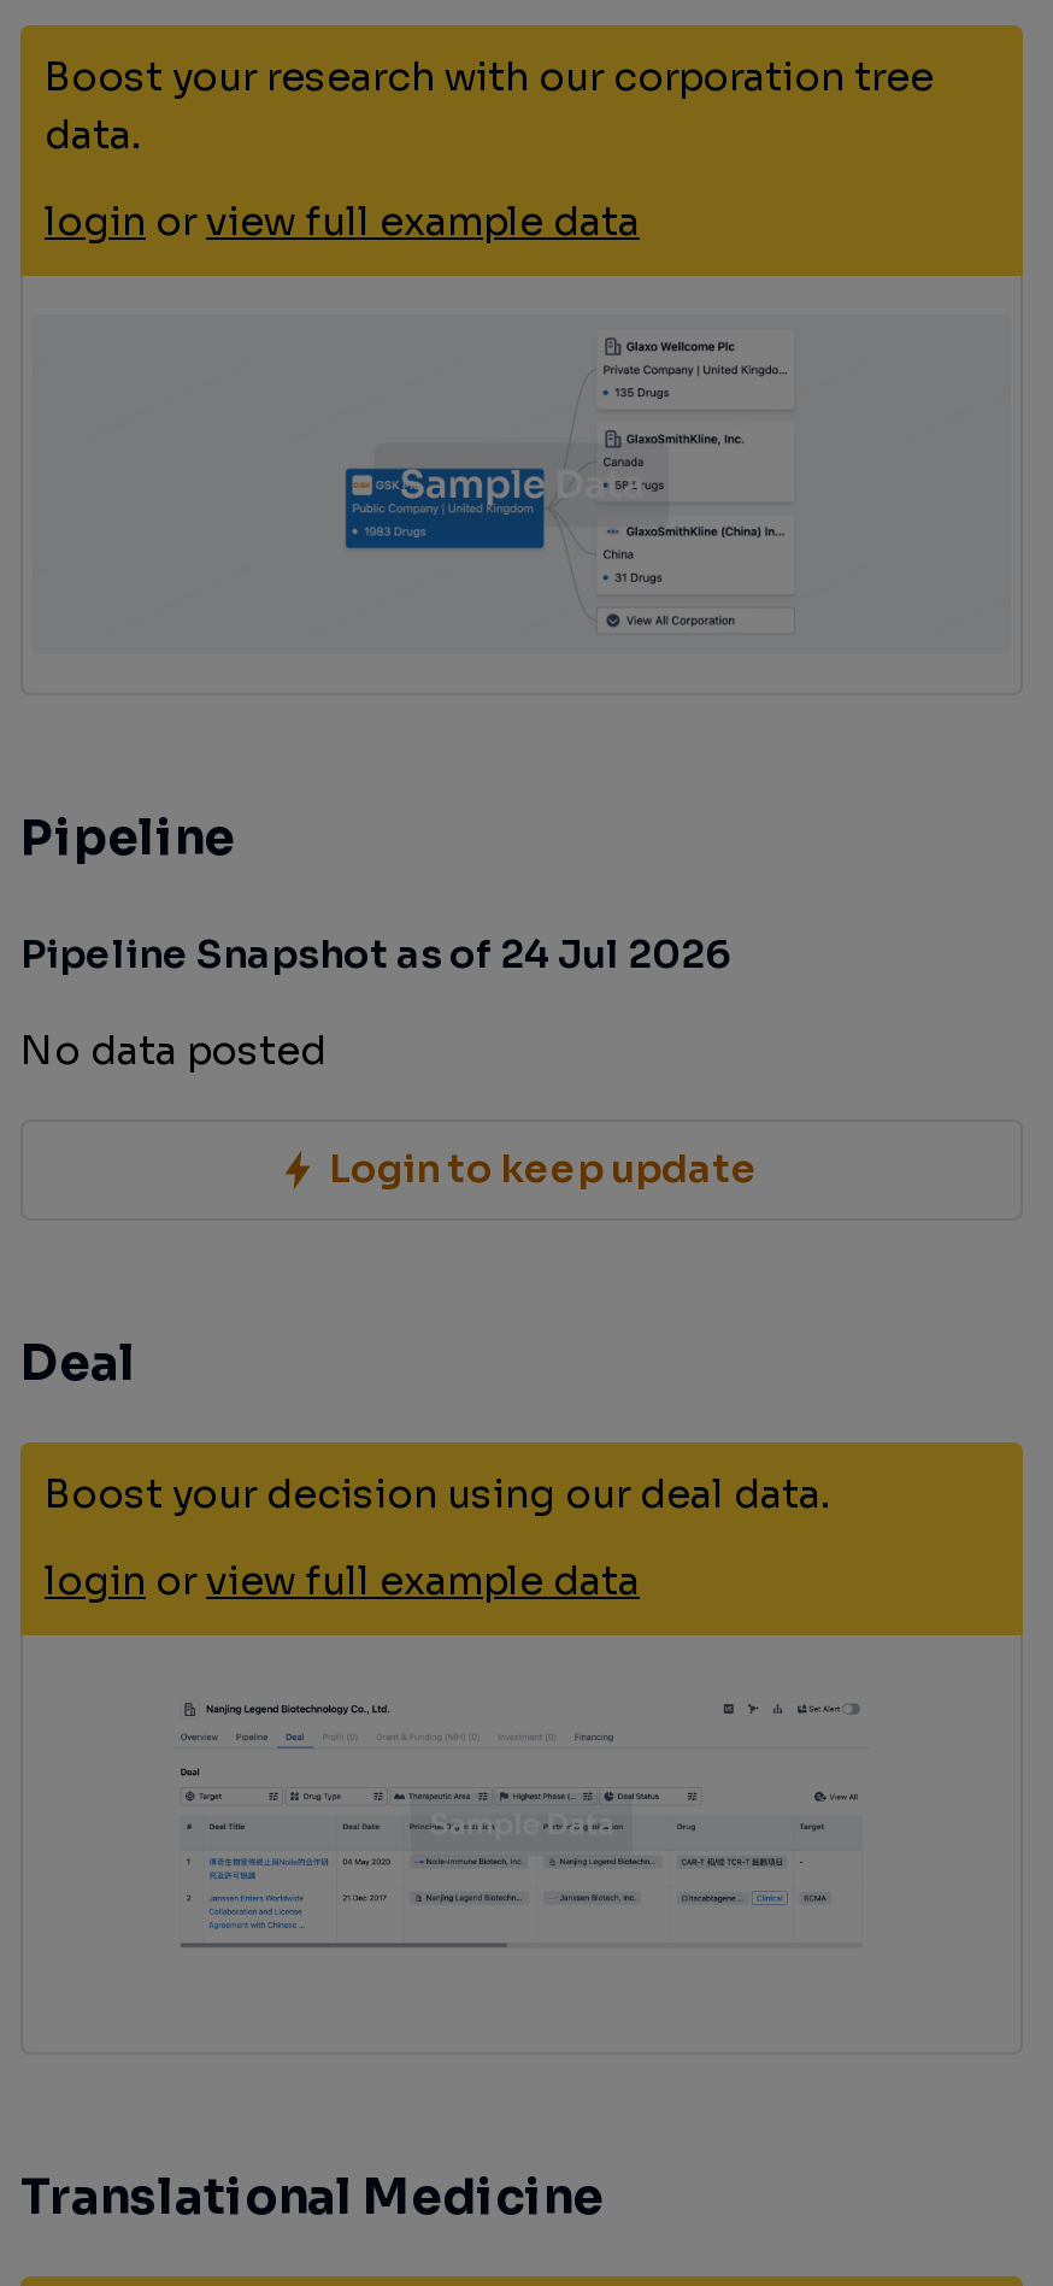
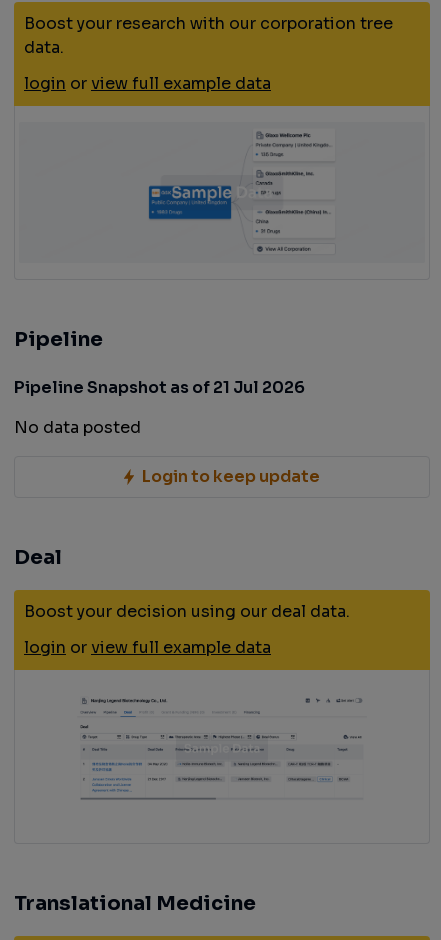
[20,929,731,980] Pipeline Snapshot as of 24 Jul 2026 -> [14,377,305,398] Pipeline Snapshot as of 21 Jul 2026

